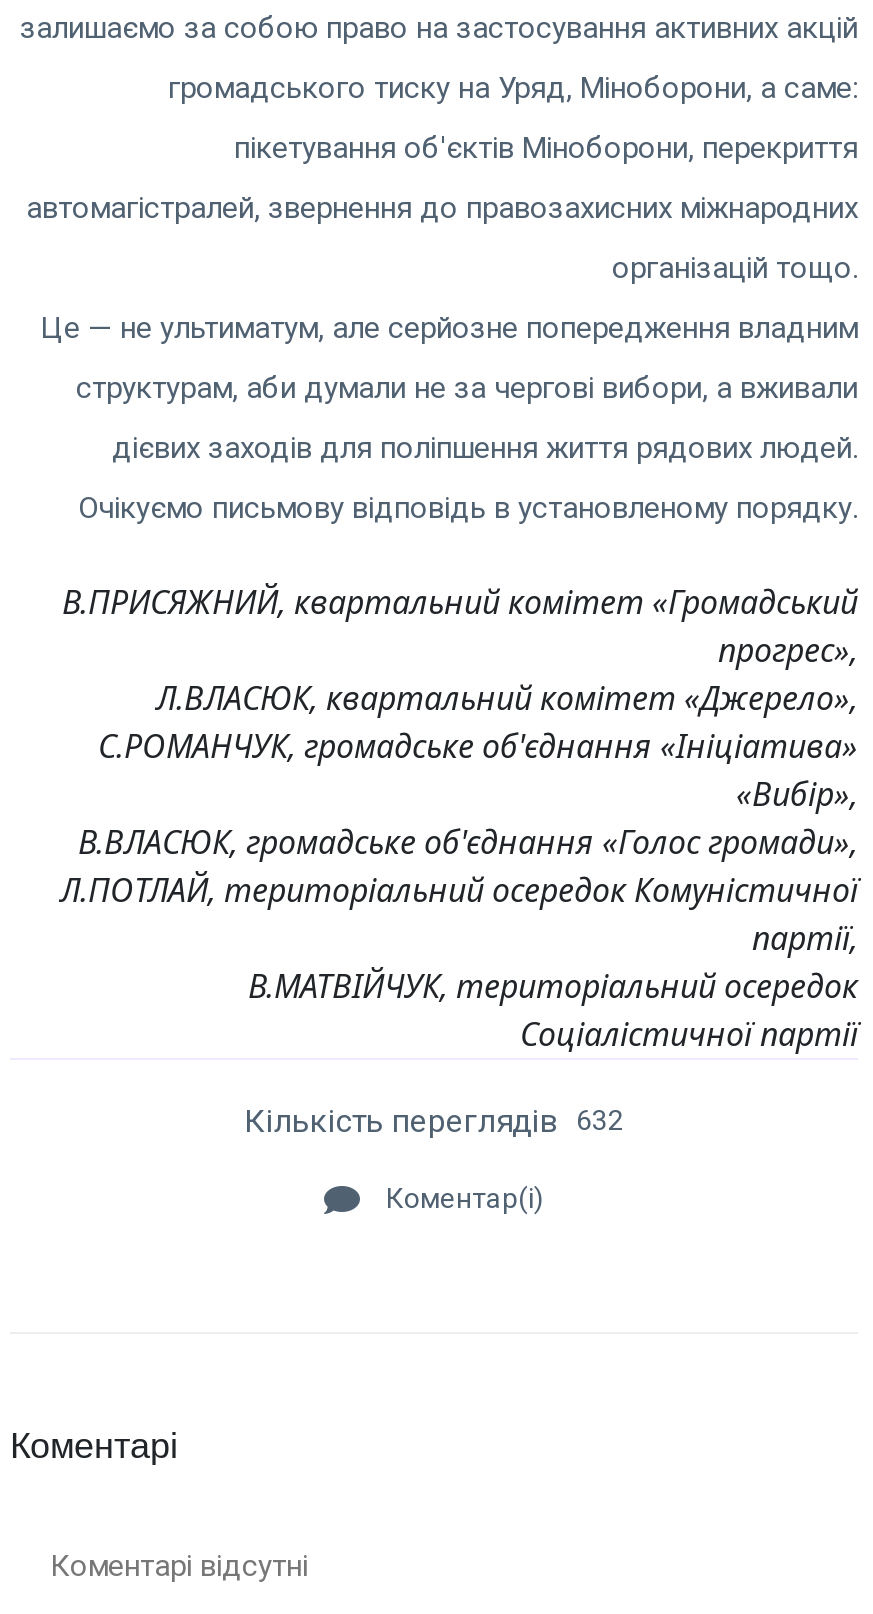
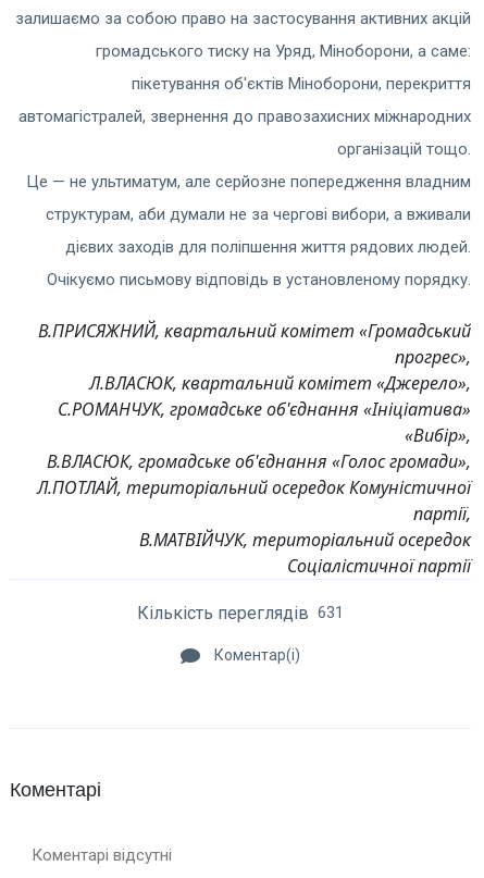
[244,1103,624,1141] Кількість переглядів 632 -> [137,603,344,624] Кількість переглядів 631

